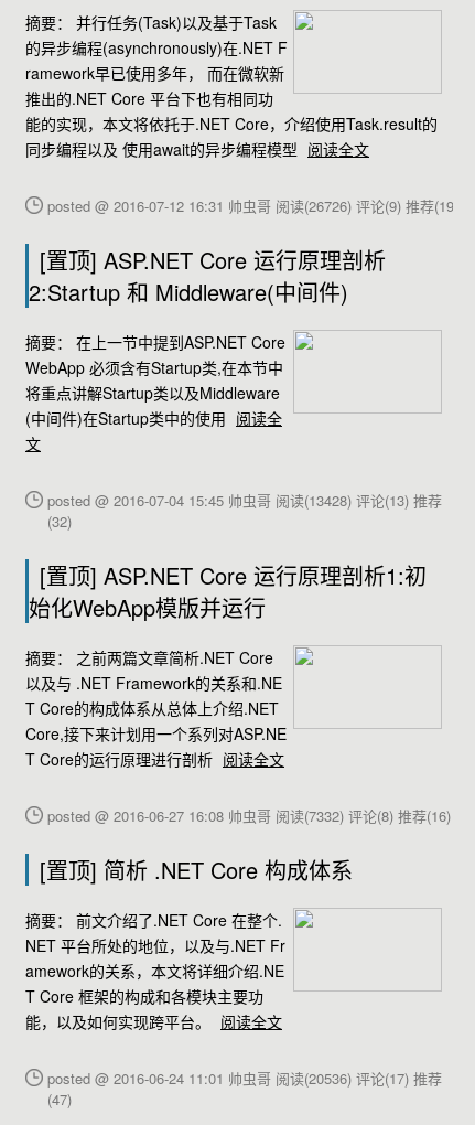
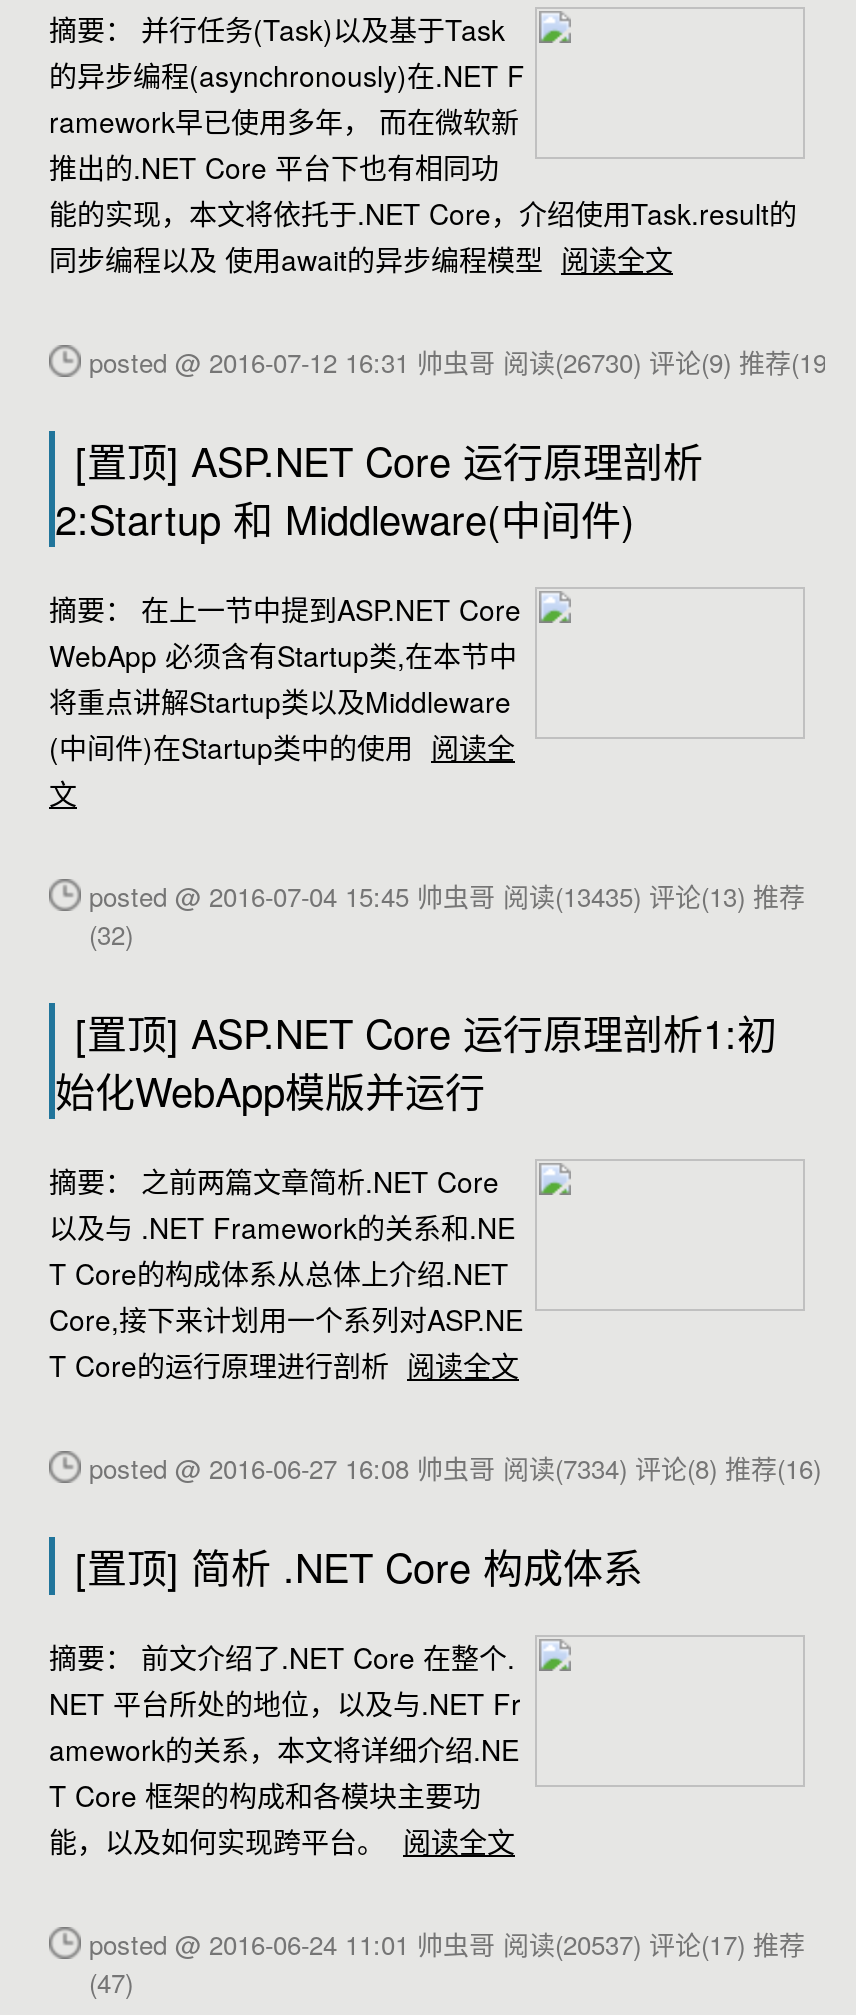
[47,195,458,216] posted @ 2016-07-12 16:31 帅虫哥阅读(26726) 评论(9) 推荐(19) -> [89,343,835,381] posted @ 2016-07-12 16:31 帅虫哥阅读(26730) 评论(9) 推荐(19)
[47,490,442,511] posted @ 2016-07-04 15:45 帅虫哥阅读(13428) 评论(13) 推荐 -> [89,877,805,915] posted @ 2016-07-04 15:45 帅虫哥阅读(13435) 评论(13) 推荐
[47,805,451,826] posted @ 2016-06-27 16:08 帅虫哥阅读(7332) 评论(8) 推荐(16) -> [89,1449,821,1487] posted @ 2016-06-27 16:08 帅虫哥阅读(7334) 评论(8) 推荐(16)
[47,1068,442,1089] posted @ 2016-06-24 11:01 帅虫哥阅读(20536) 评论(17) 推荐 -> [89,1925,805,1963] posted @ 2016-06-24 11:01 帅虫哥阅读(20537) 评论(17) 推荐

